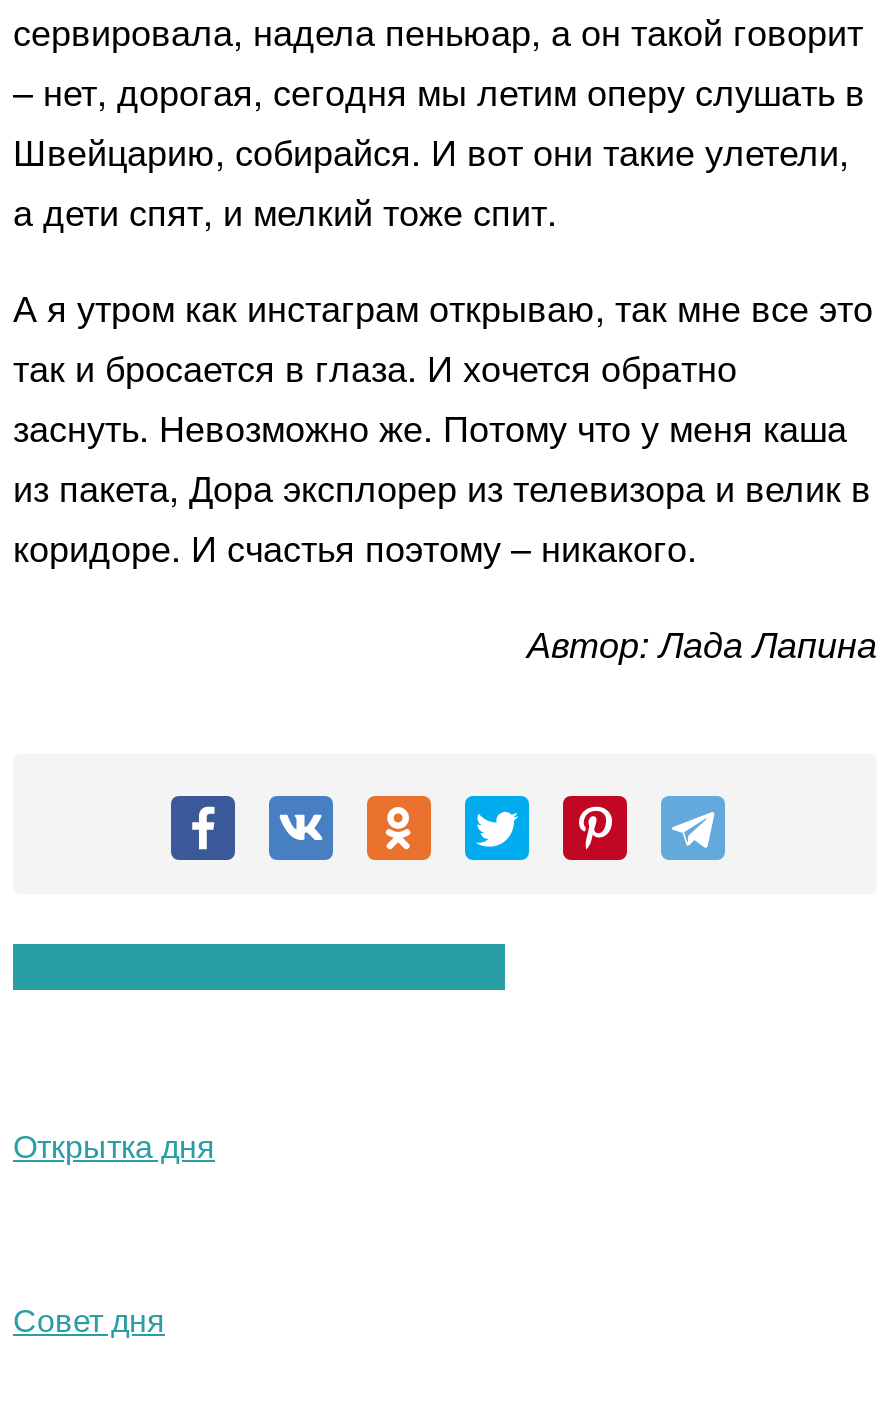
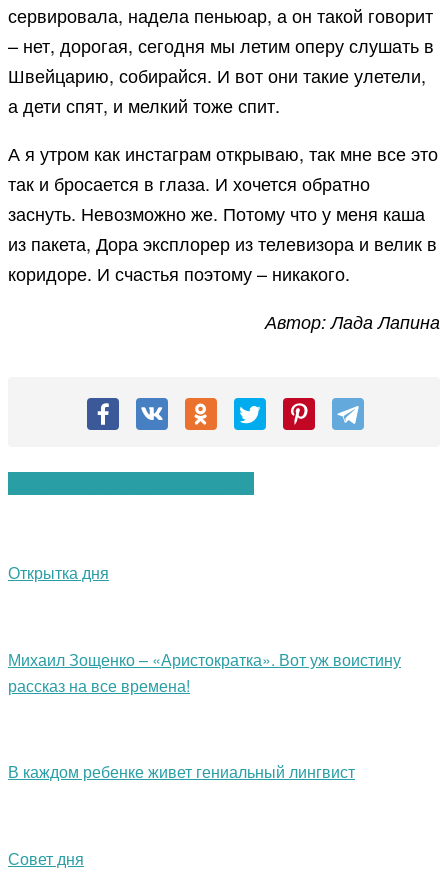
none -> [8,648,401,697] Михаил Зощенко – «Аристократка». Вот уж воистину | рассказ на все времена!
none -> [8,760,355,783] В каждом ребенке живет гениальный лингвист

